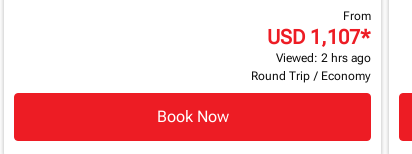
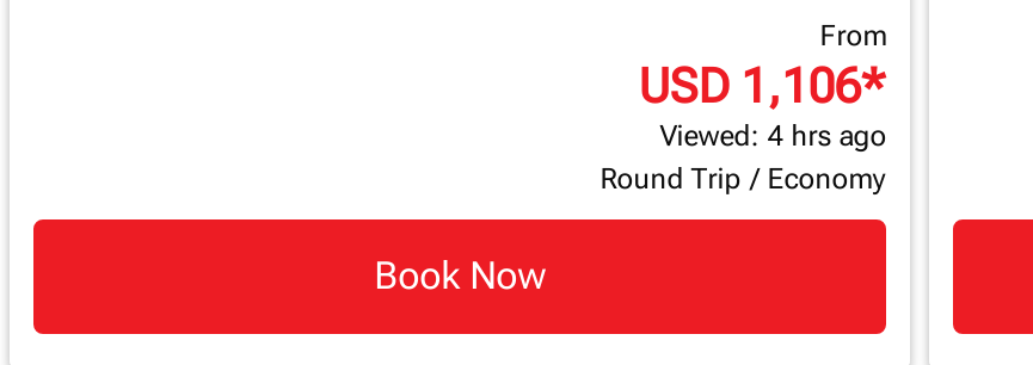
[267,25,371,49] USD 1,107* -> [638,56,887,114] USD 1,106*
[276,51,371,65] Viewed: 2 hrs ago -> [660,118,887,152] Viewed: 4 hrs ago

